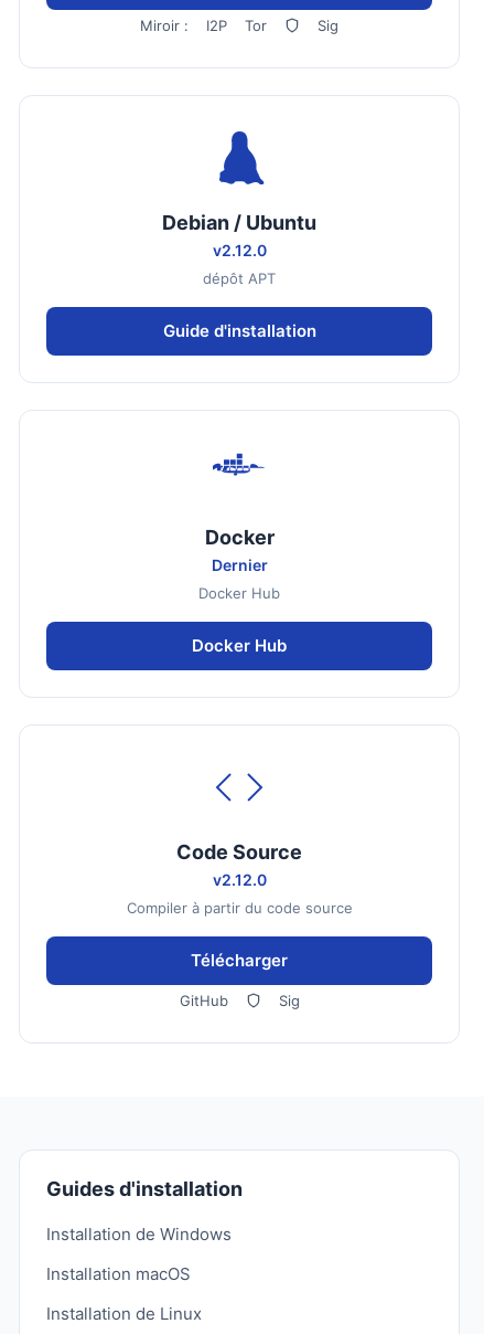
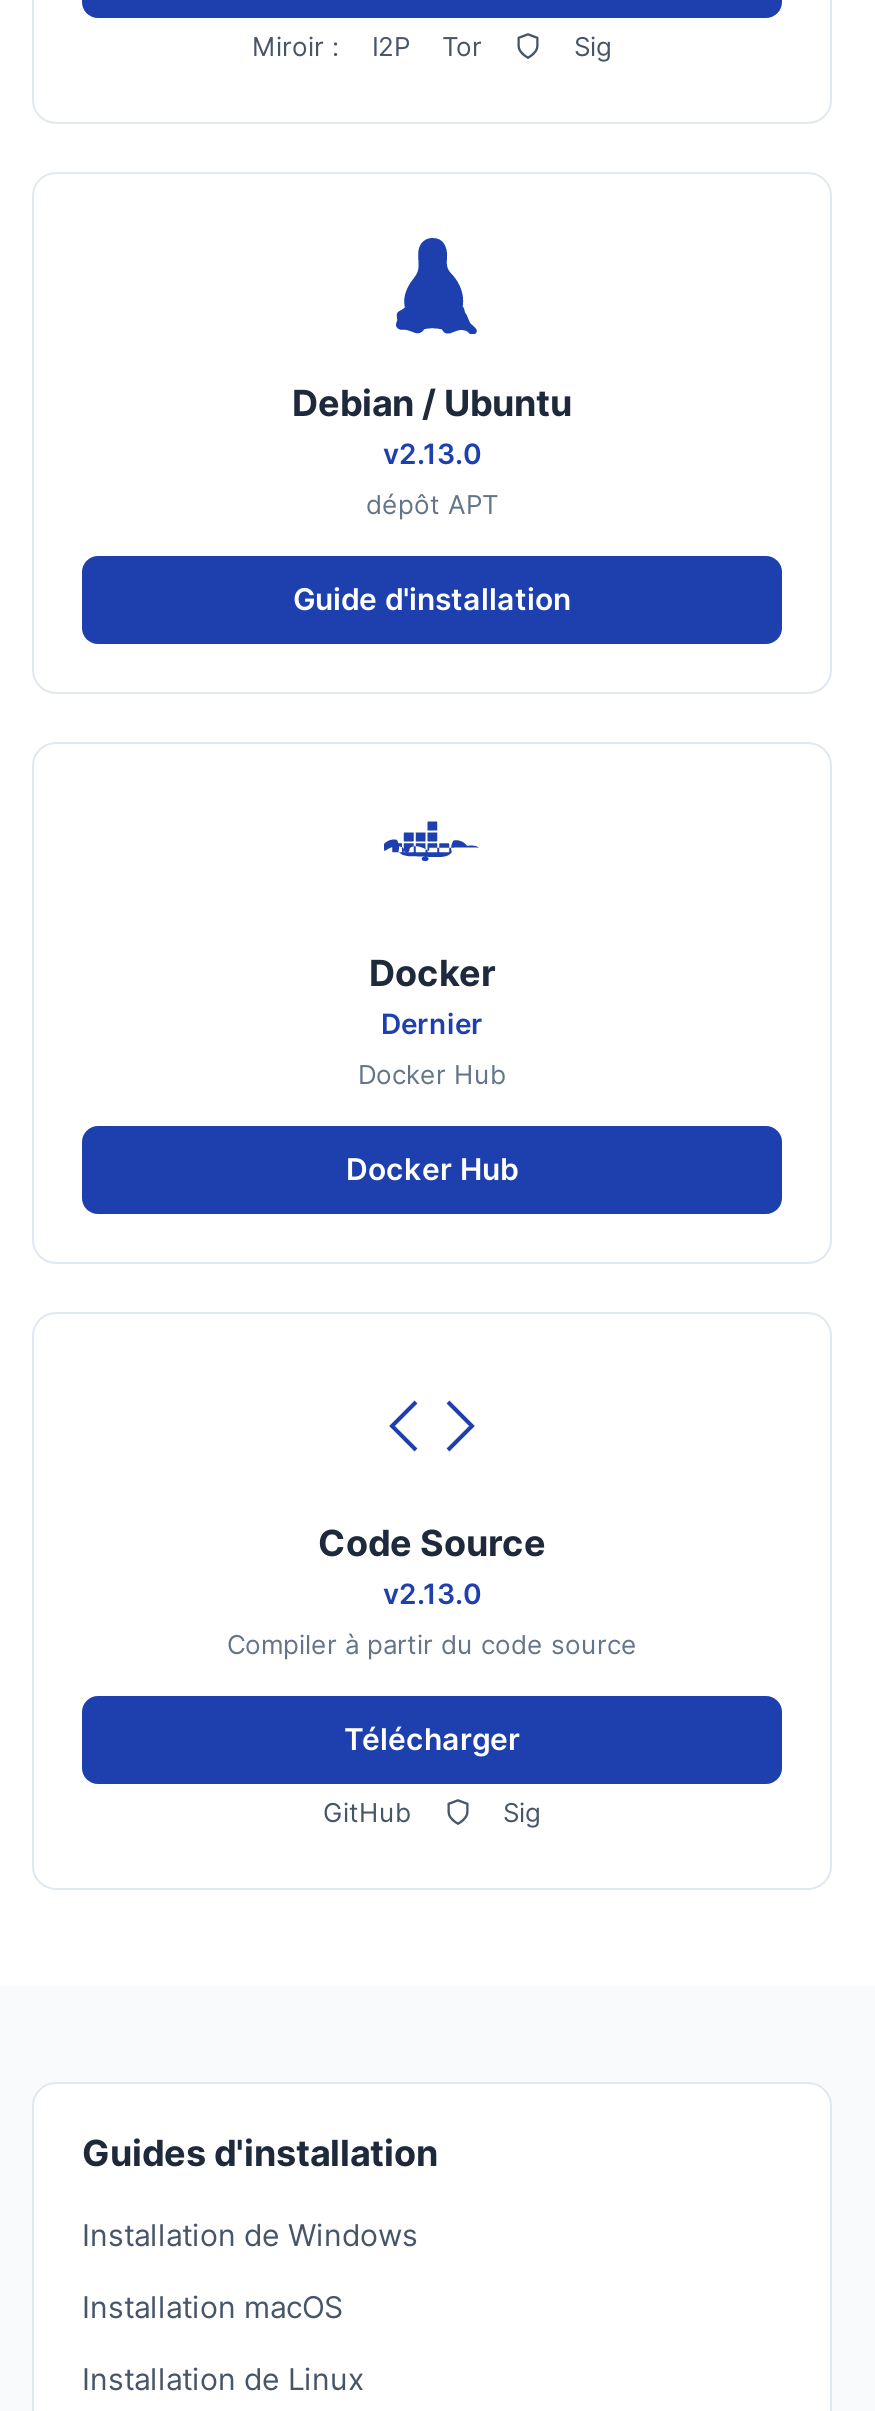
[212,241,266,260] v2.12.0 -> [383,436,481,470] v2.13.0
[212,870,266,889] v2.12.0 -> [383,1576,481,1610] v2.13.0

